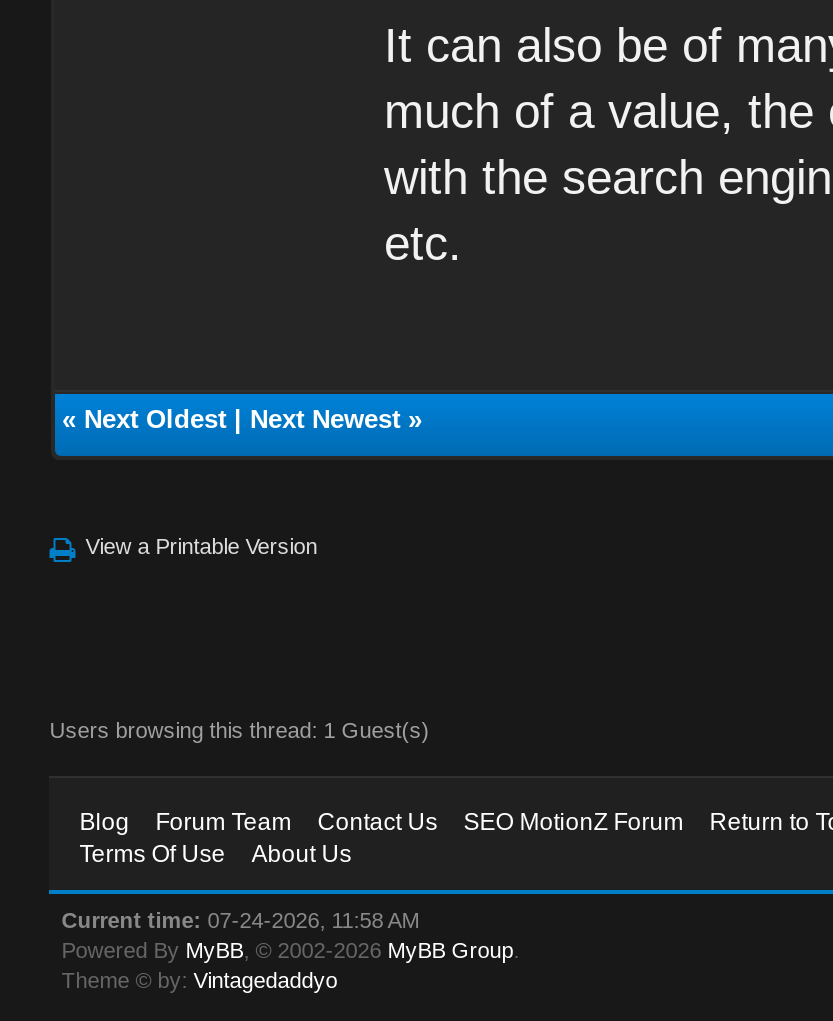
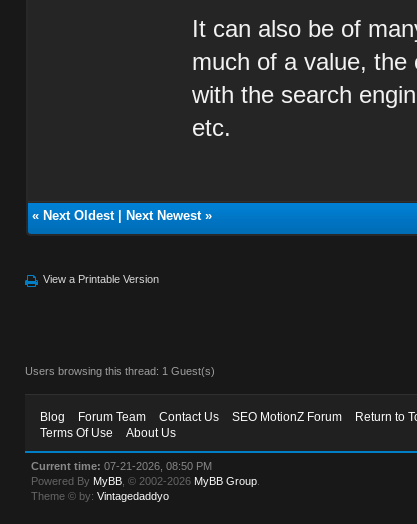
[61,908,419,932] Current time: 07-24-2026, 11:58 AM -> [31,460,212,472] Current time: 07-21-2026, 08:50 PM

